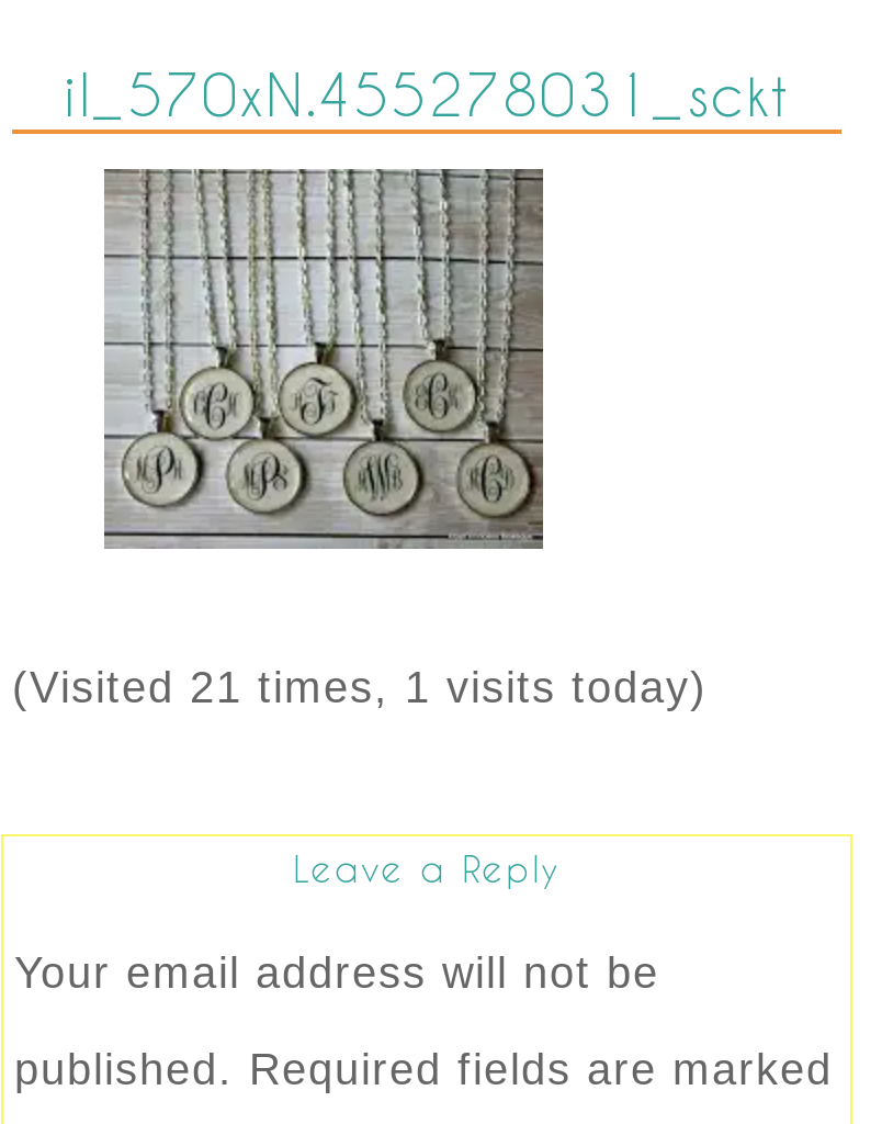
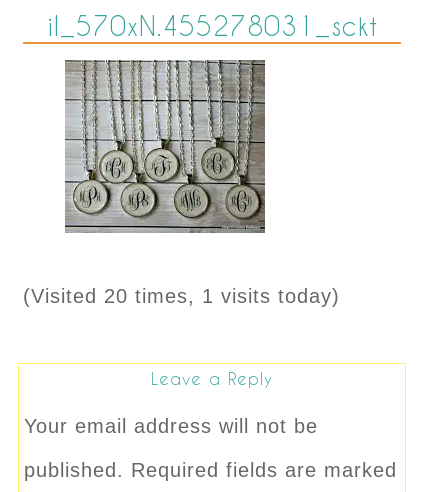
[12,663,708,711] (Visited 21 times, 1 visits today) -> [23,285,340,307] (Visited 20 times, 1 visits today)

